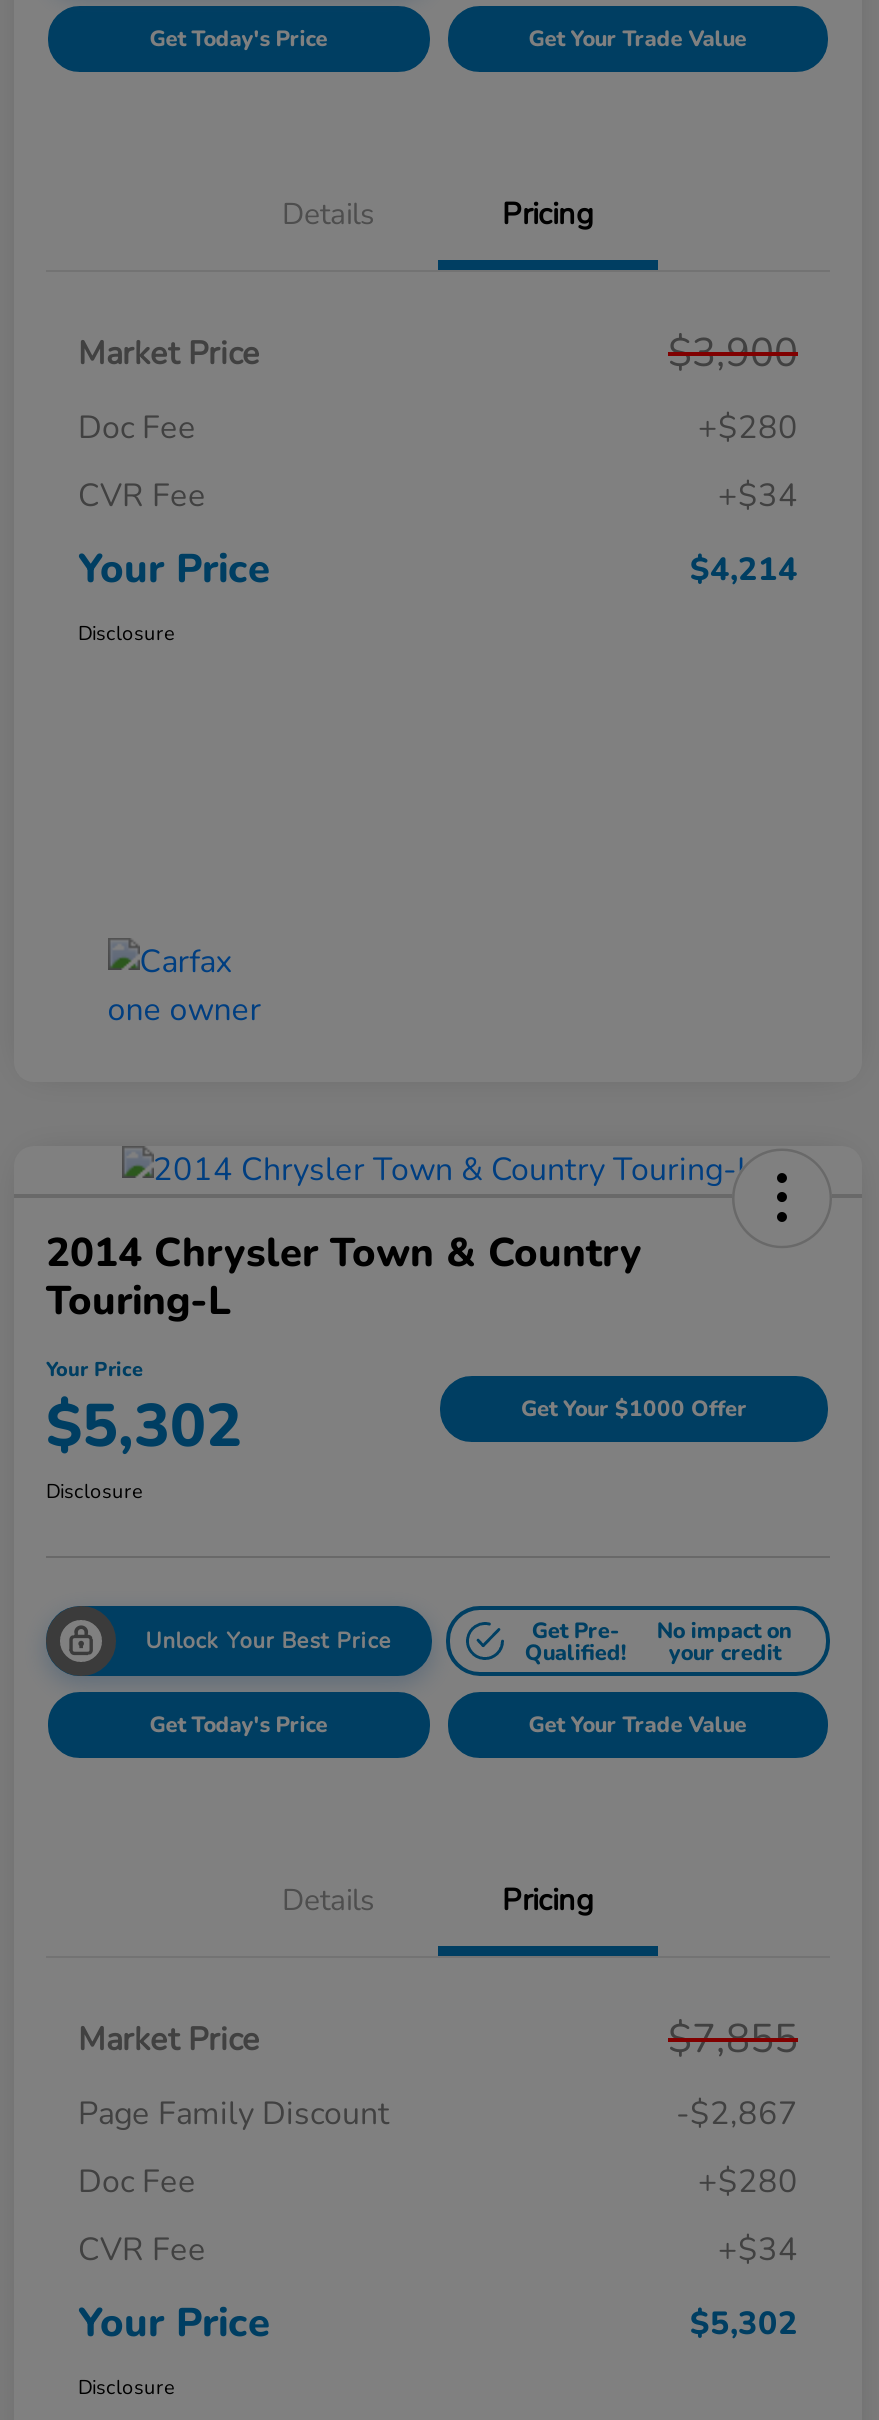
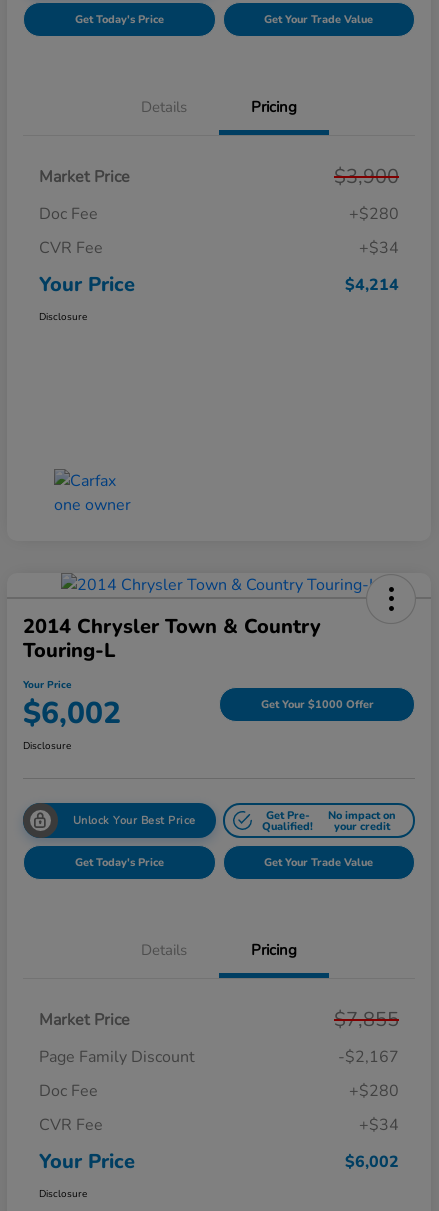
[46,1386,242,1468] $5,302 -> [23,693,121,734] $6,002
[676,2092,798,2136] -$2,867 -> [338,1046,399,1068] -$2,167
[690,2302,798,2346] $5,302 -> [345,1151,399,1173] $6,002

